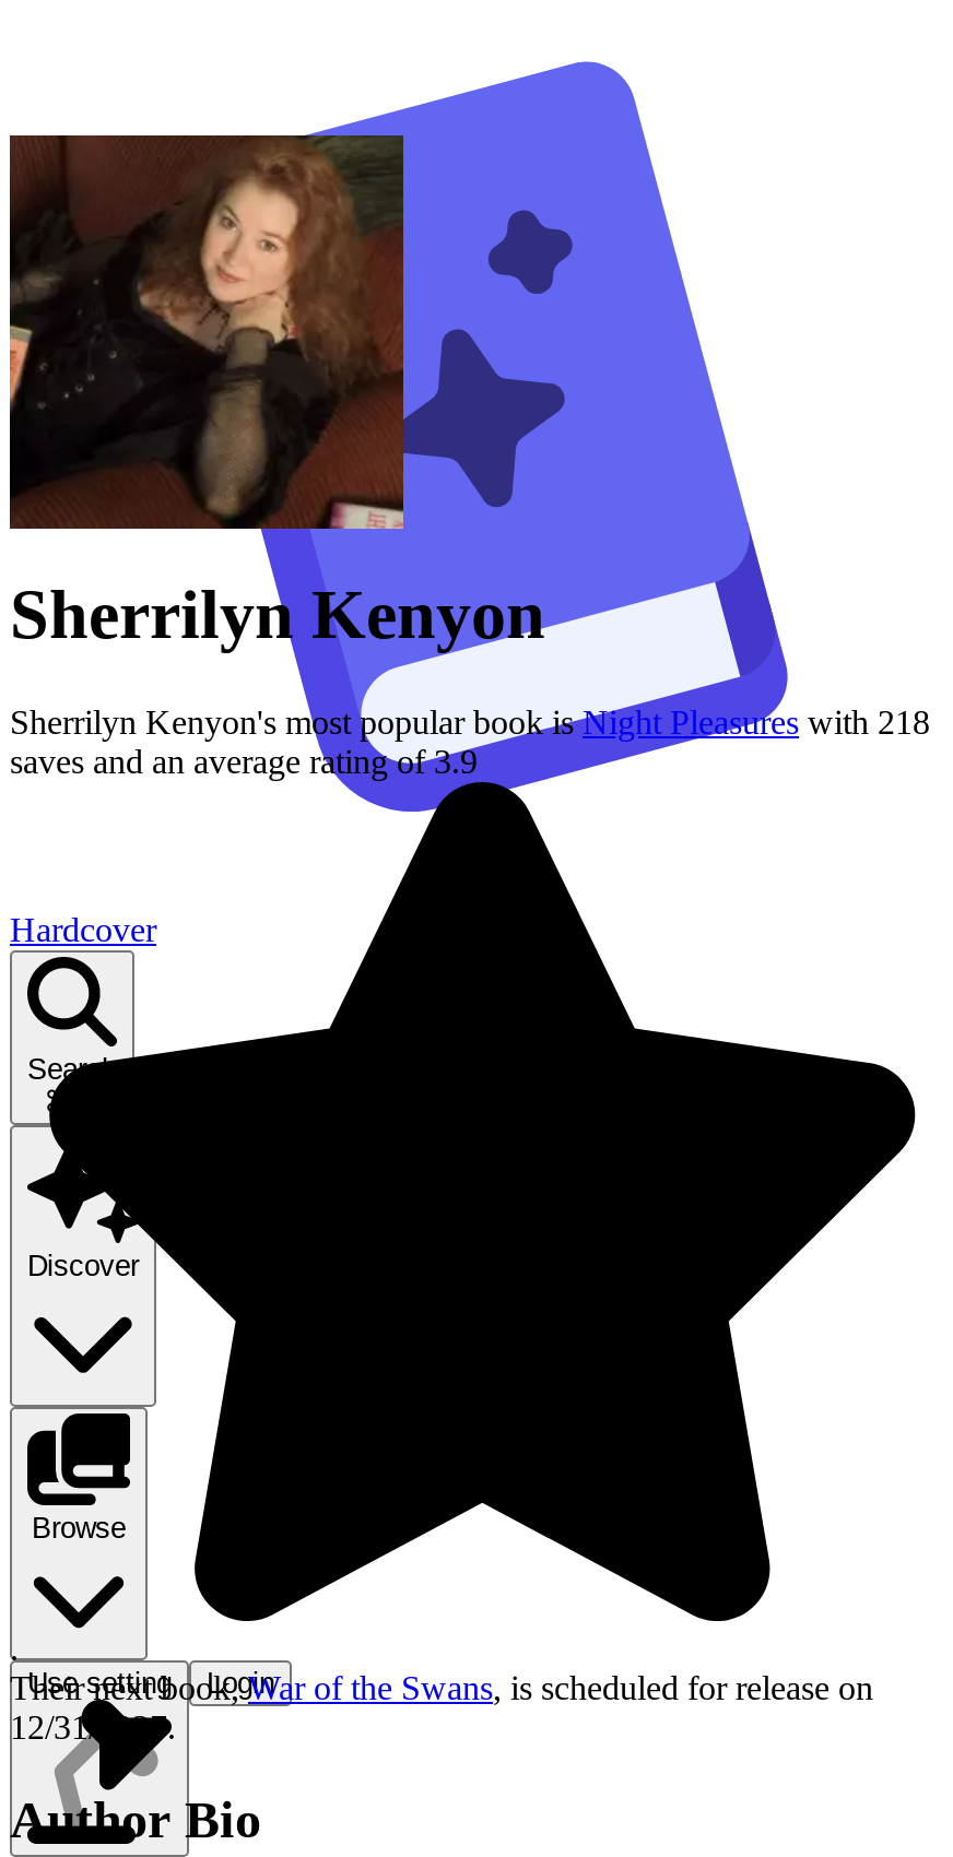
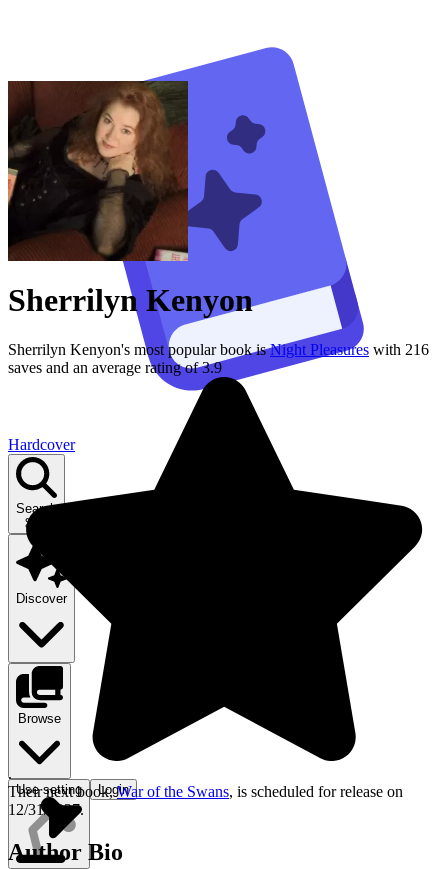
[10,703,930,740] Sherrilyn Kenyon's most popular book is Night Pleasures with 218 -> [8,341,429,358] Sherrilyn Kenyon's most popular book is Night Pleasures with 216

